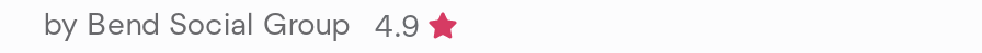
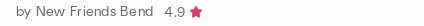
[44,10,350,40] by Bend Social Group -> [16,4,153,18] by New Friends Bend

